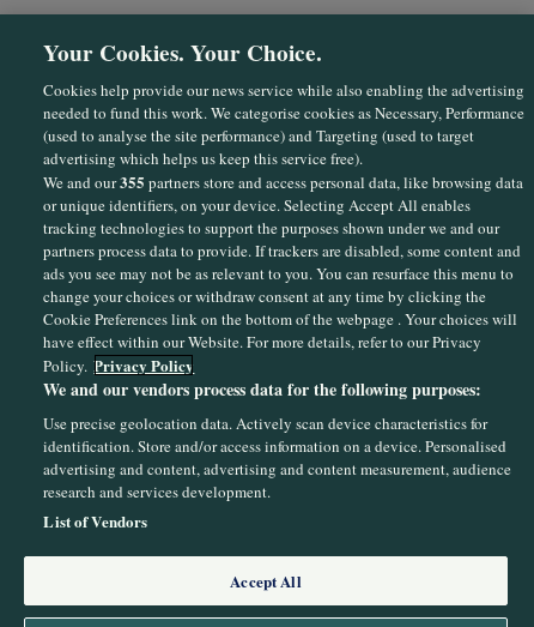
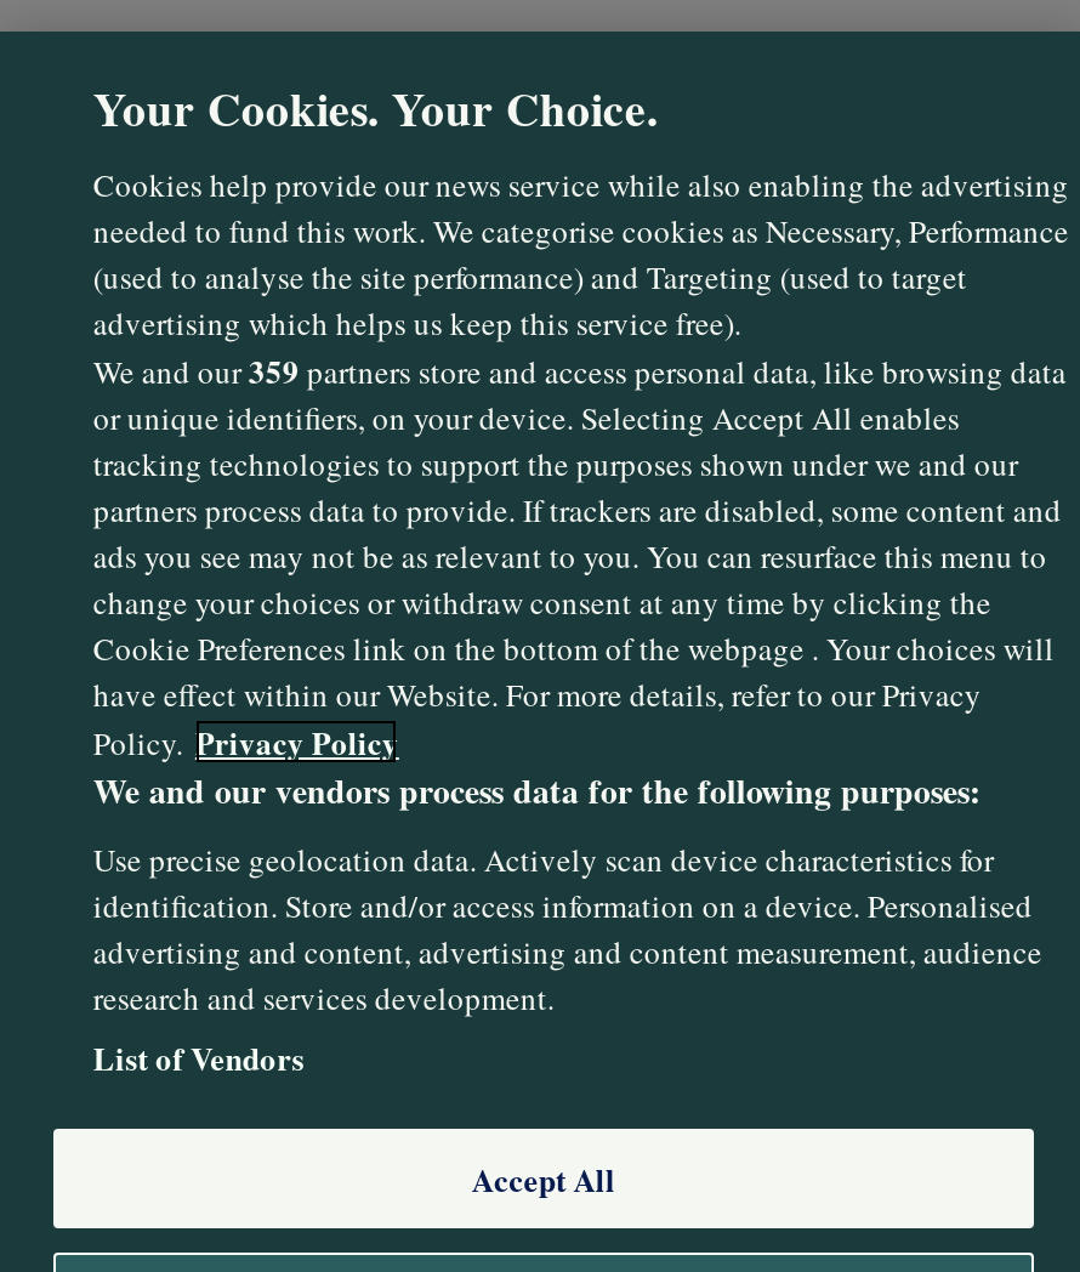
[44,170,524,193] We and our355 partners store and access personal data, like browsing data -> [93,347,1066,393] We and our359 partners store and access personal data, like browsing data

